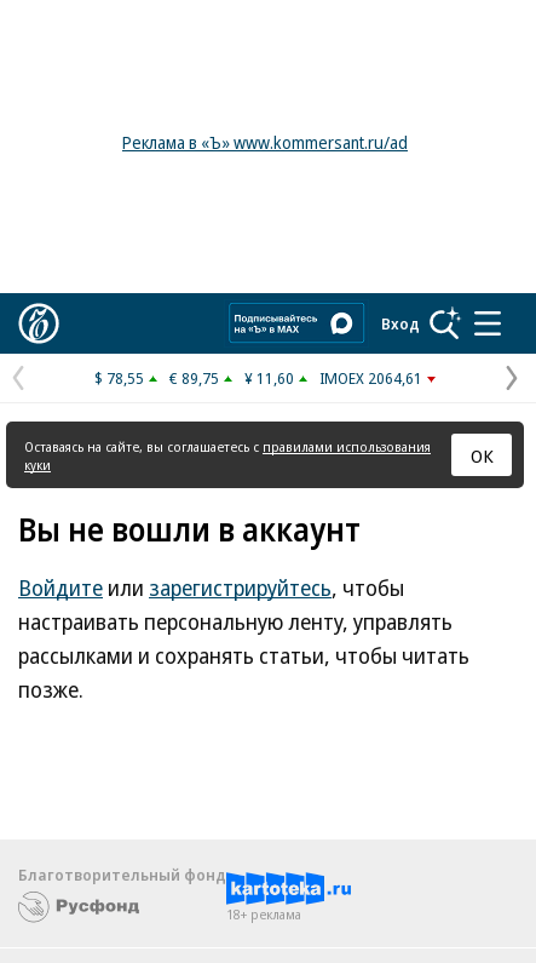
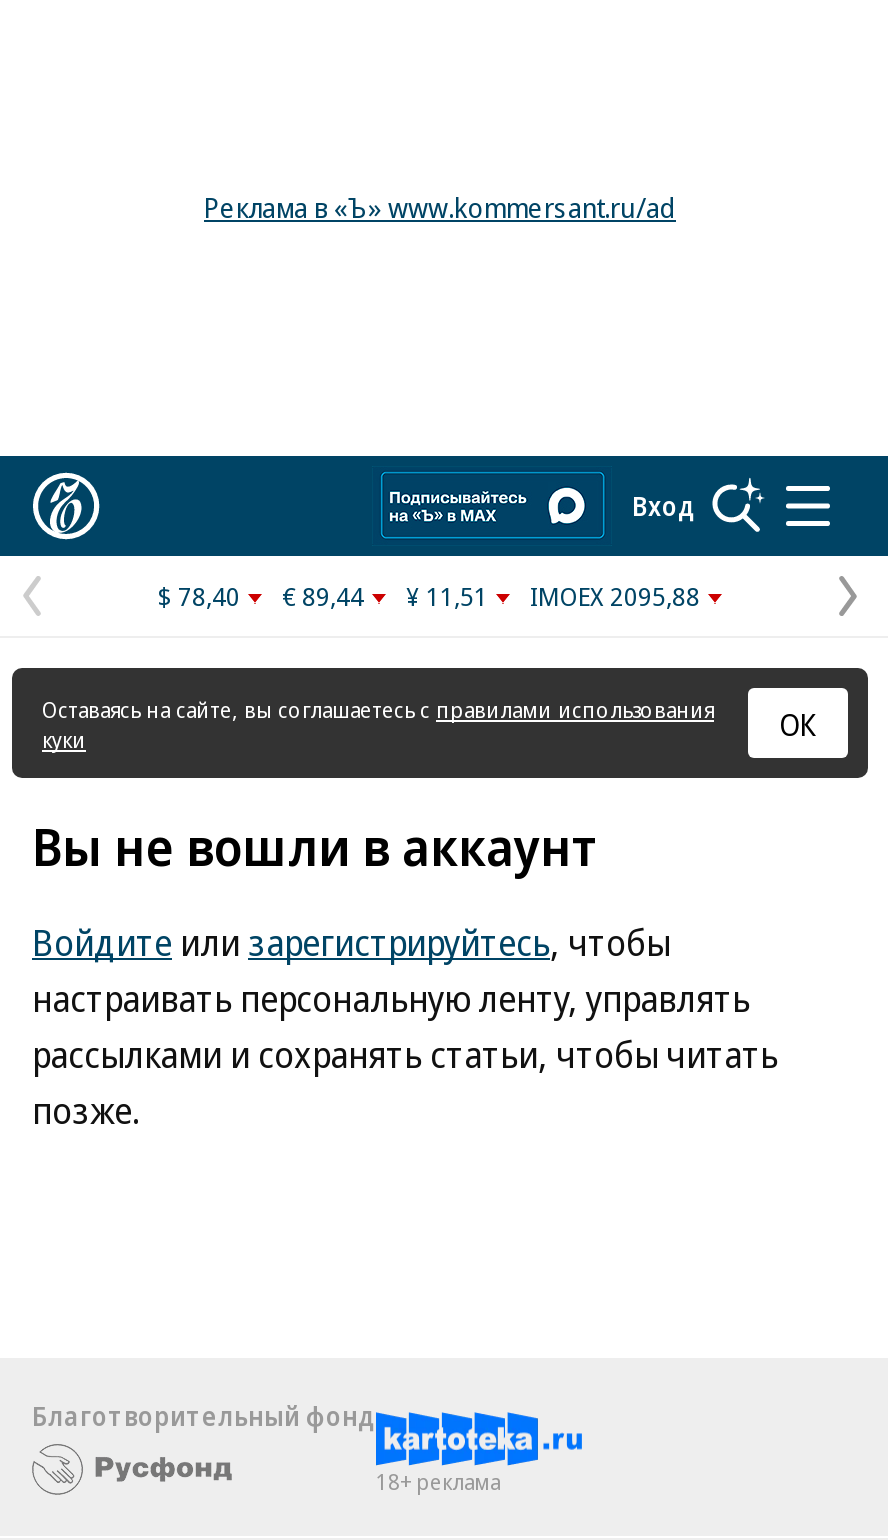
[94,367,144,389] $ 78,55 -> [158,578,240,614] $ 78,40
[169,367,219,389] € 89,75 -> [282,578,364,614] € 89,44
[244,367,294,389] ¥ 11,60 -> [406,578,488,614] ¥ 11,51
[319,367,422,389] IMOEX 2064,61 -> [530,578,700,614] IMOEX 2095,88

